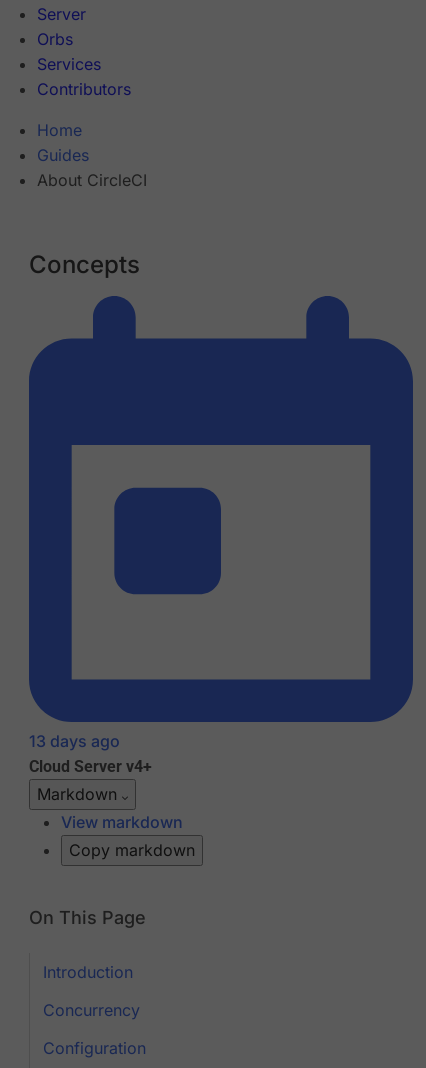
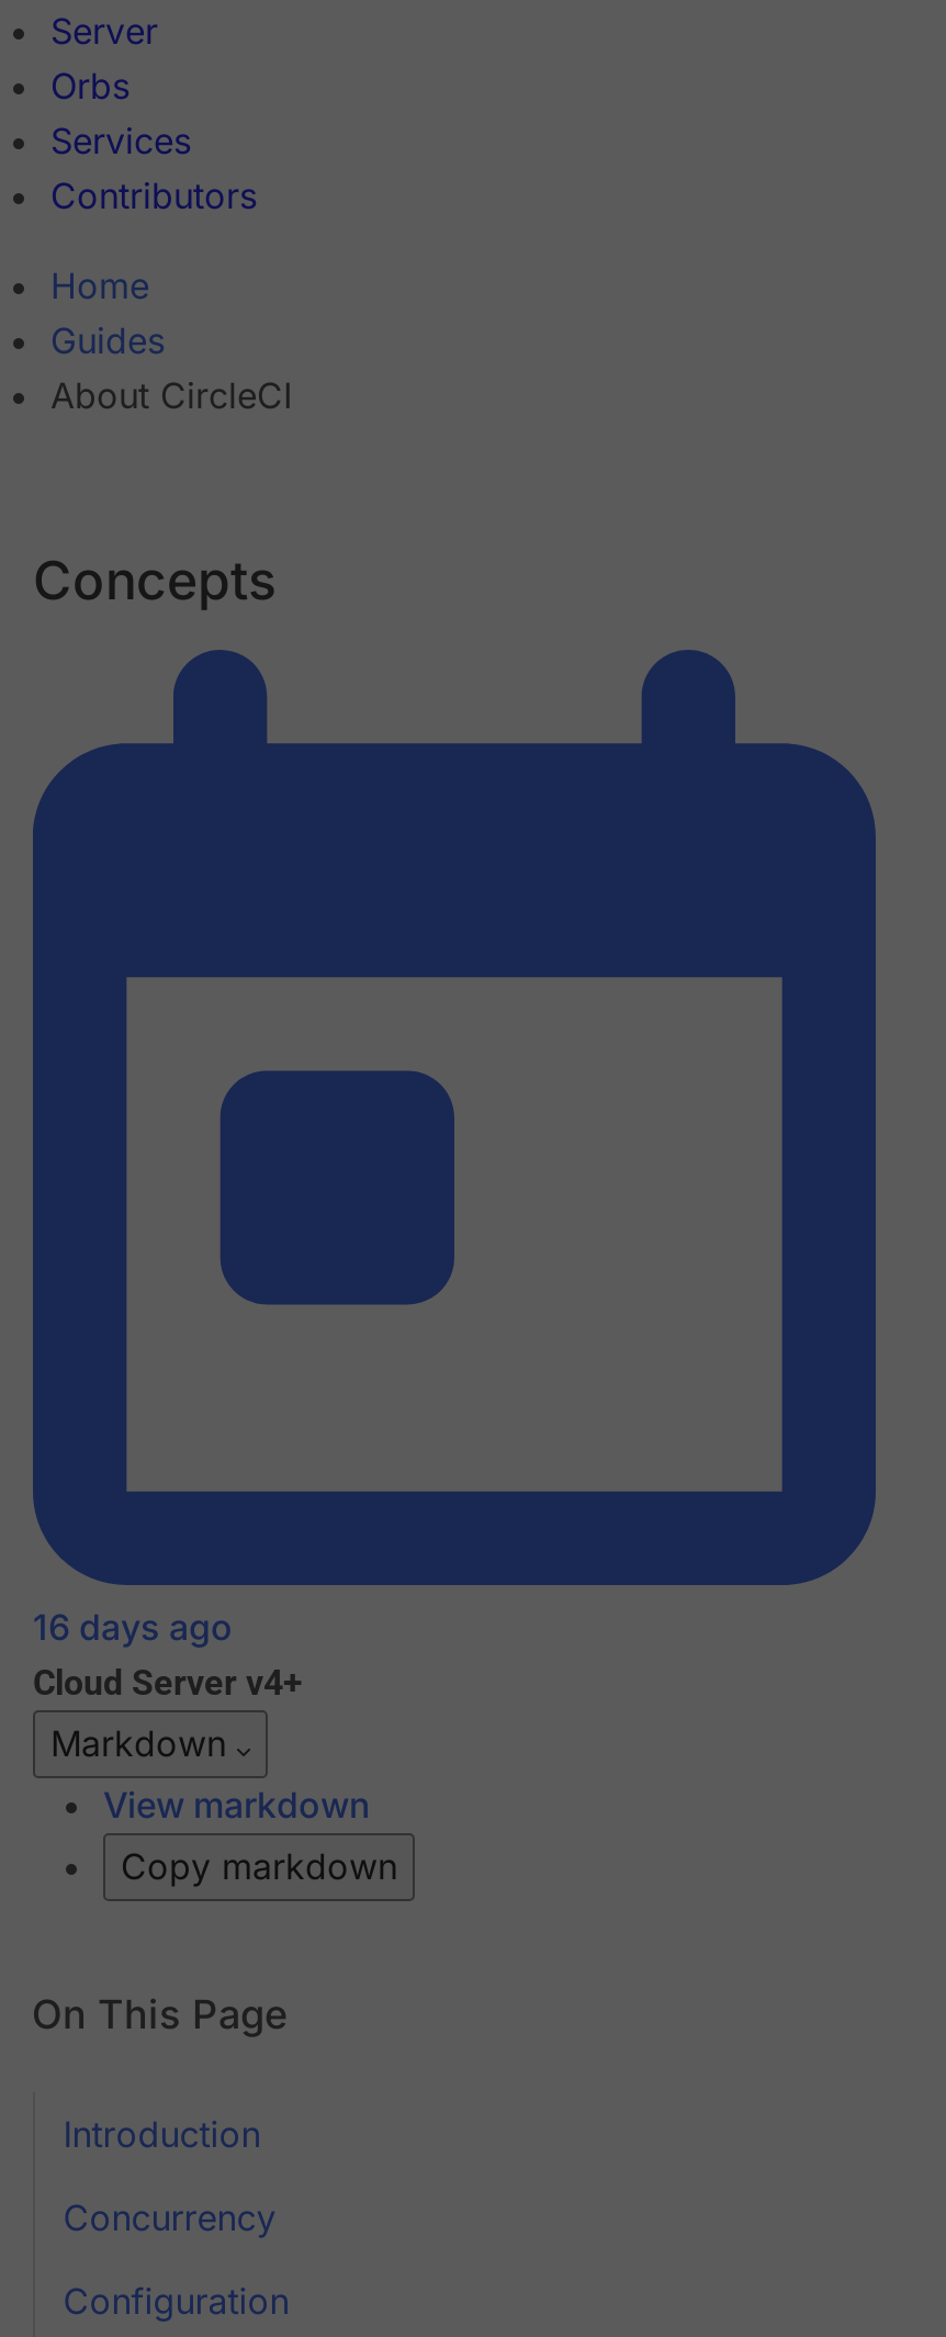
[29,731,120,751] 13 days ago -> [33,1606,233,1650] 16 days ago

